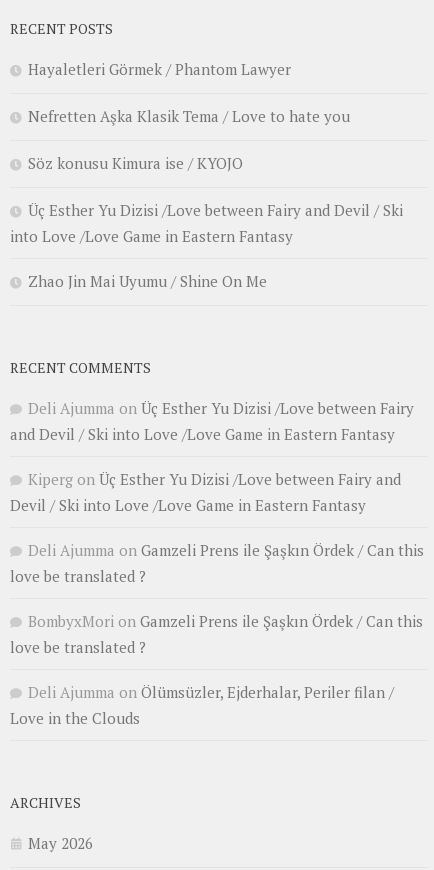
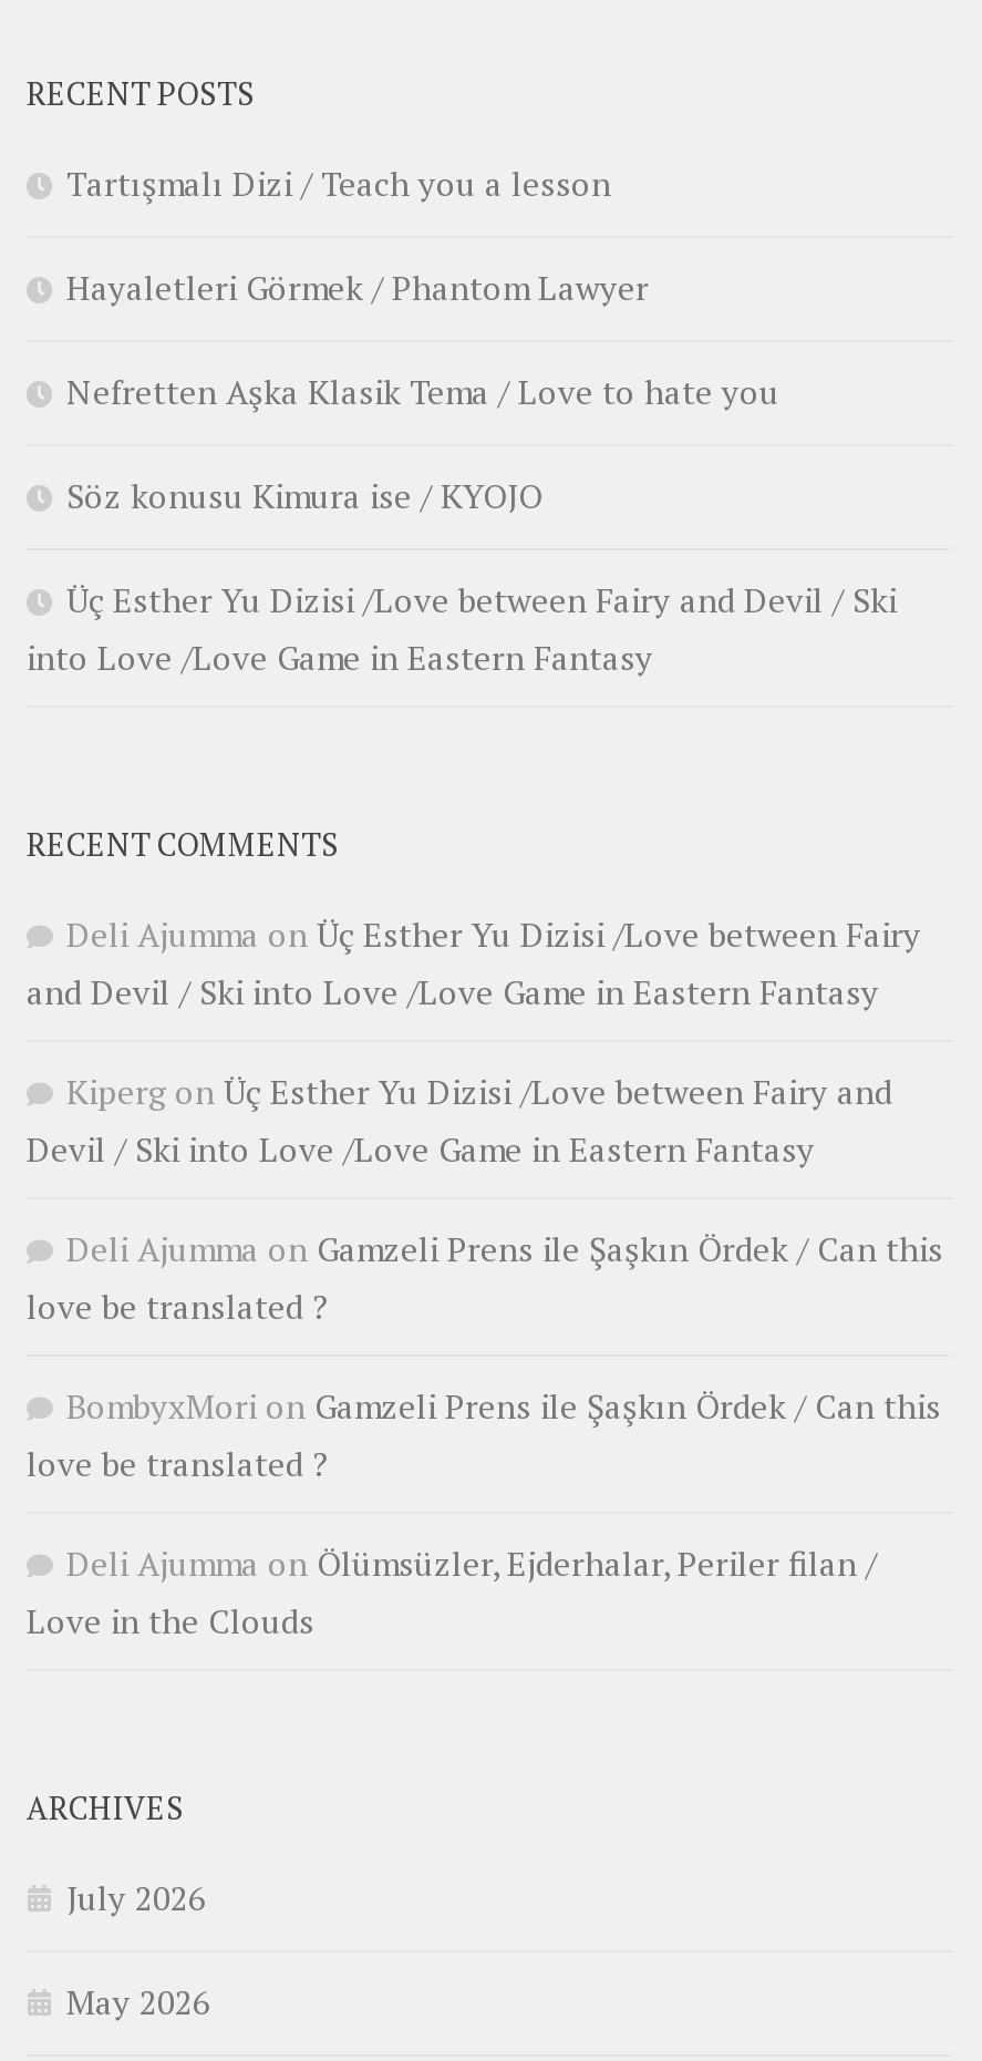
none -> [66,160,611,205] Tartışmalı Dizi / Teach you a lesson
[28,271,267,291] Zhao Jin Mai Uyumu / Shine On Me -> none
none -> [66,1875,206,1919] July 2026

